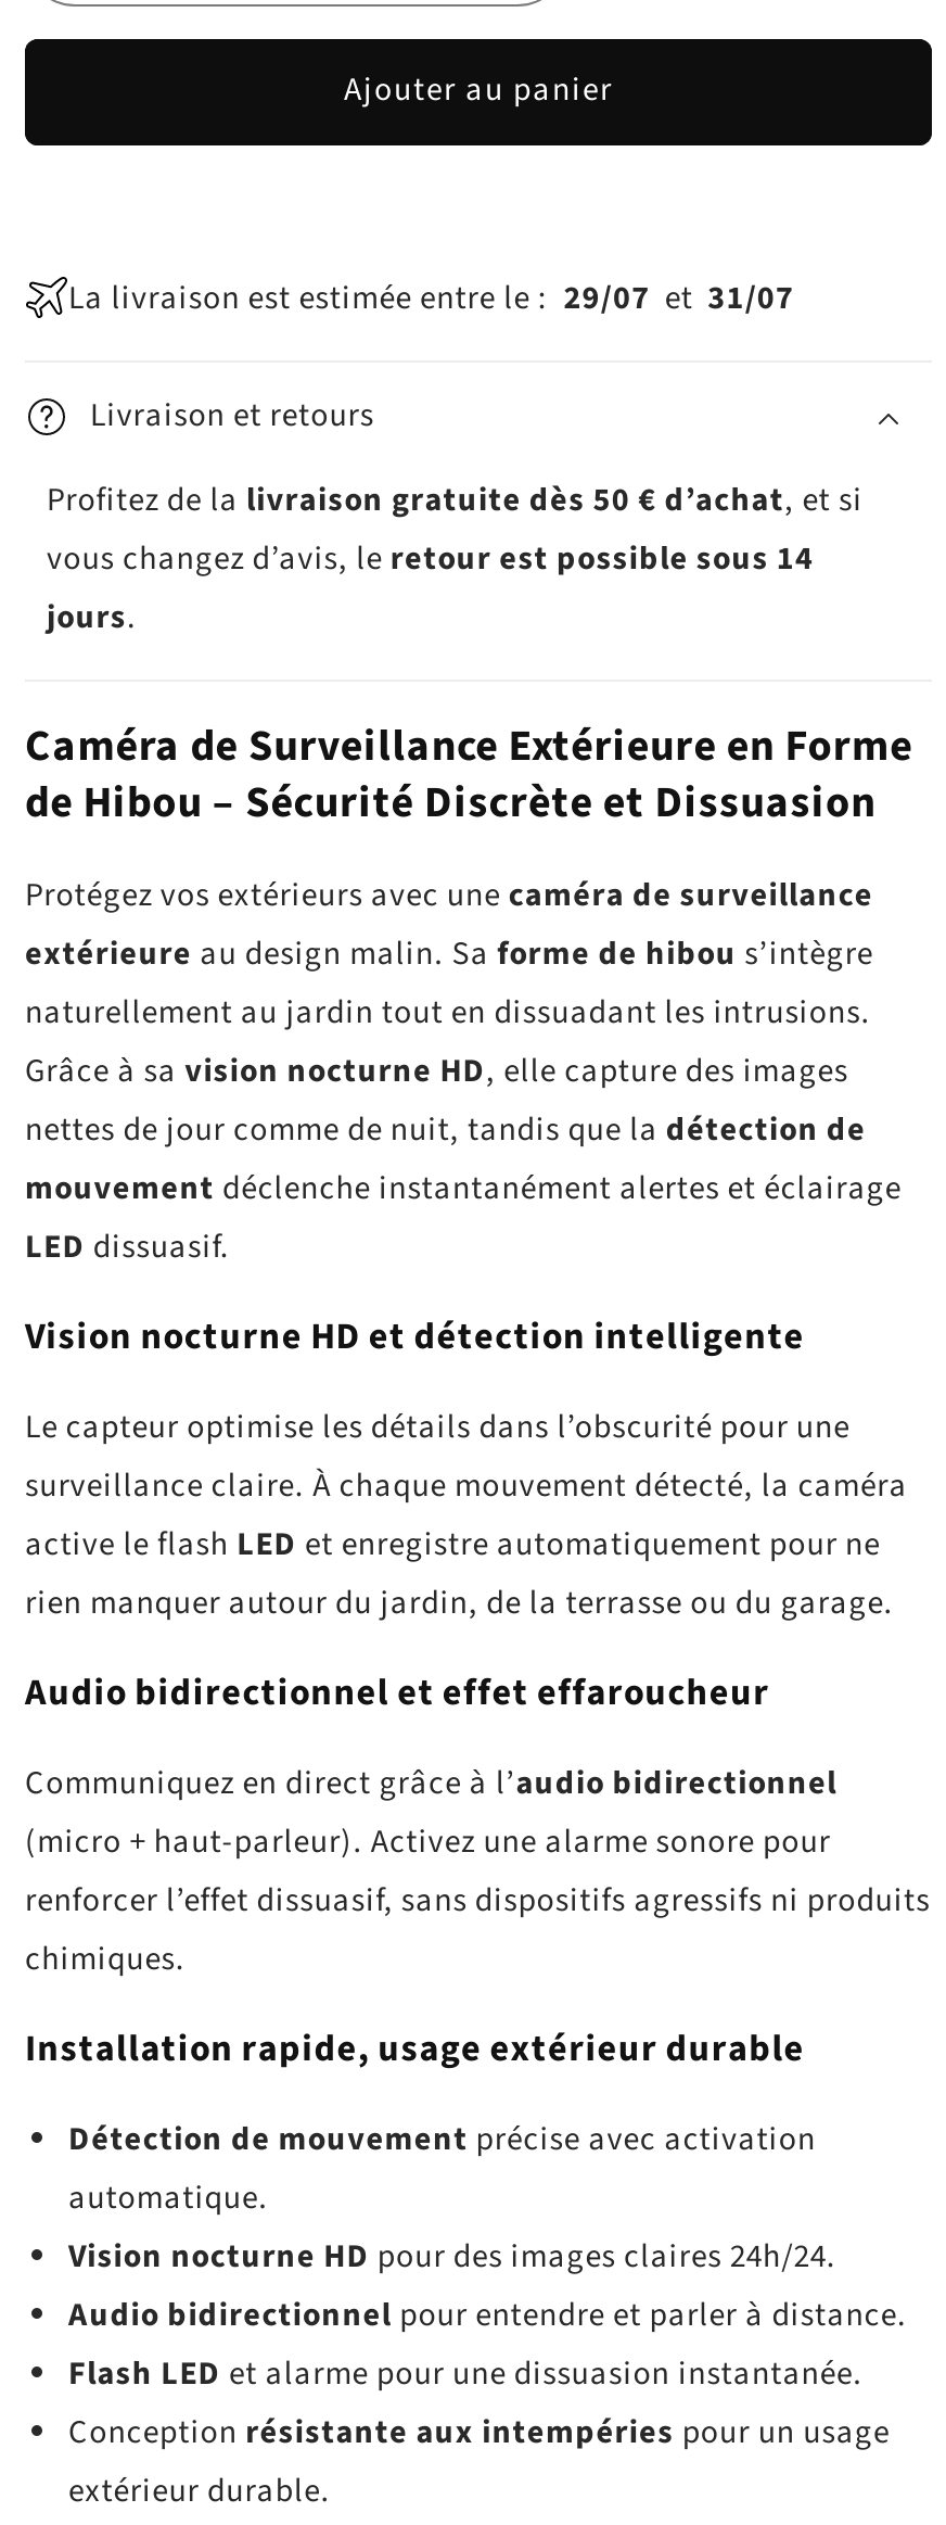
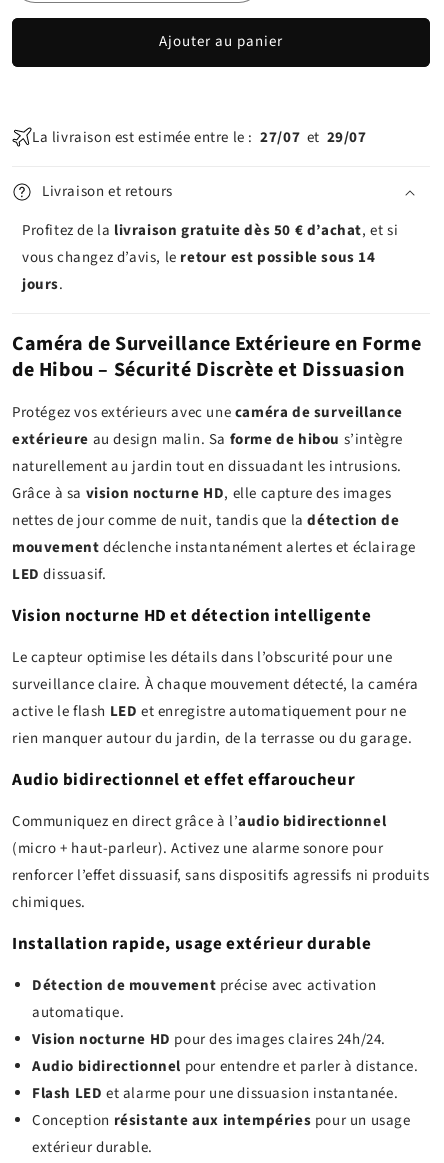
[68,276,794,321] La livraison est estimée entre le : 29/07 et 31/07 -> [32,127,367,148] La livraison est estimée entre le : 27/07 et 29/07

